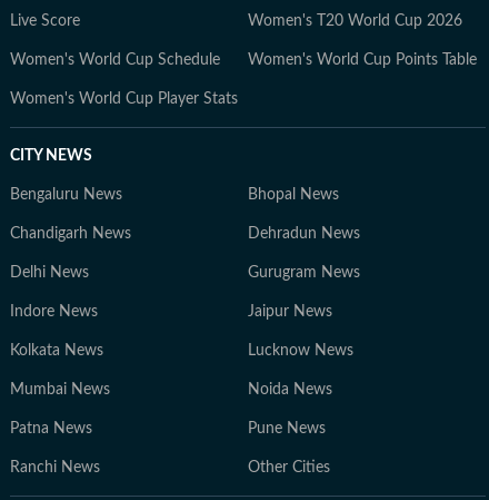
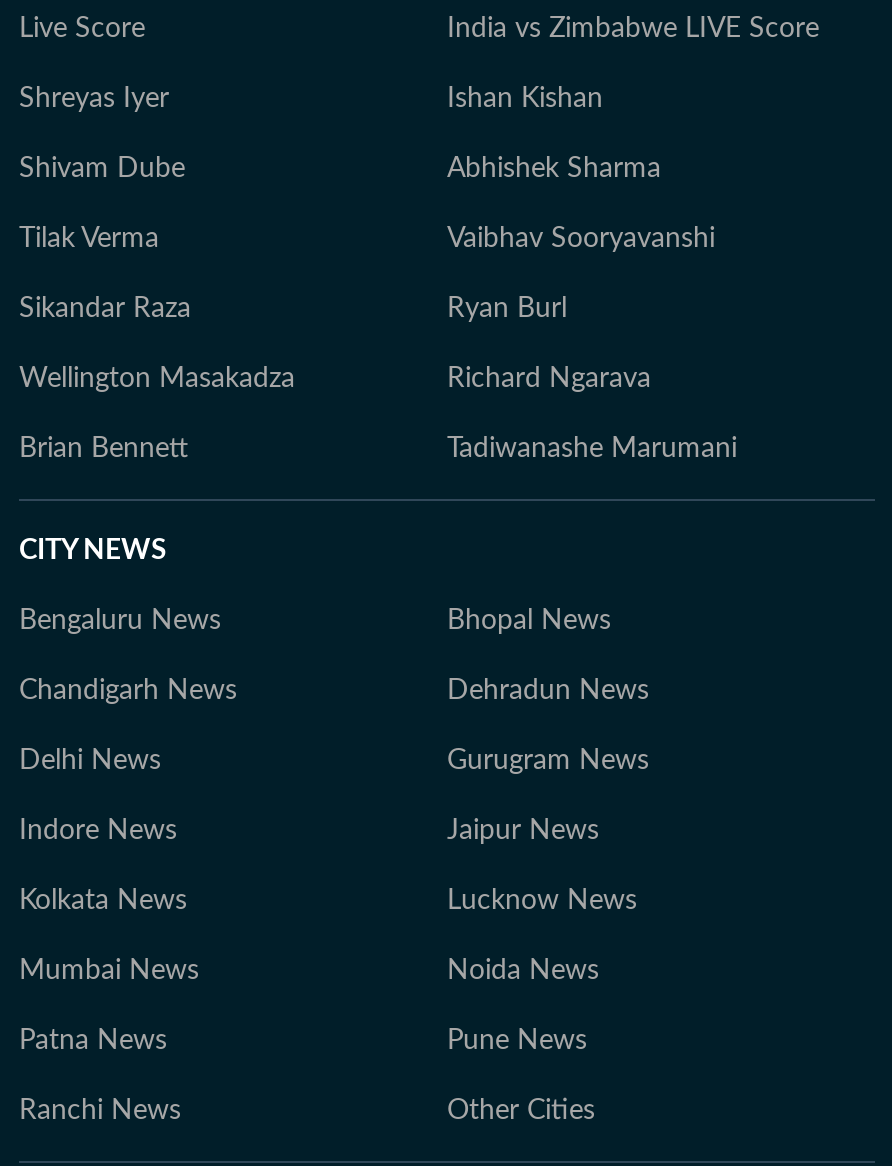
[10,13,477,107] Women's T20 World Cup 2026 | Women's World Cup Schedule | Women's World Cup Points Table | Women's World Cup Player Stats -> [19,14,819,462] India vs Zimbabwe LIVE Score | Shreyas Iyer | Ishan Kishan | Shivam Dube | Abhishek Sharma | Tilak Verma | Vaibhav Sooryavanshi | Sikandar Raza | Ryan Burl | Wellington Masakadza | Richard Ngarava | Brian Bennett | Tadiwanashe Marumani

